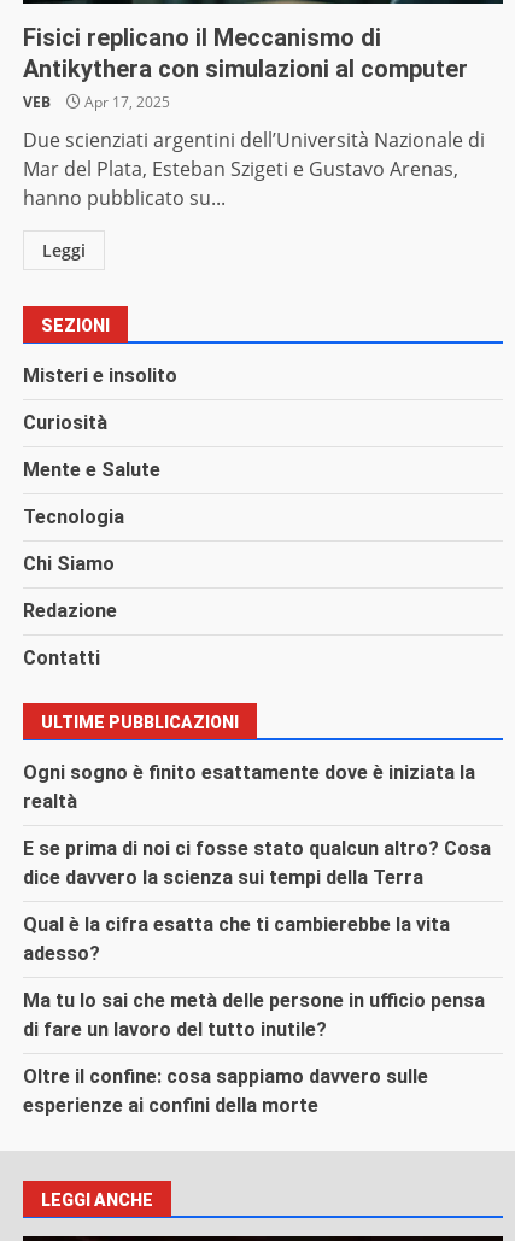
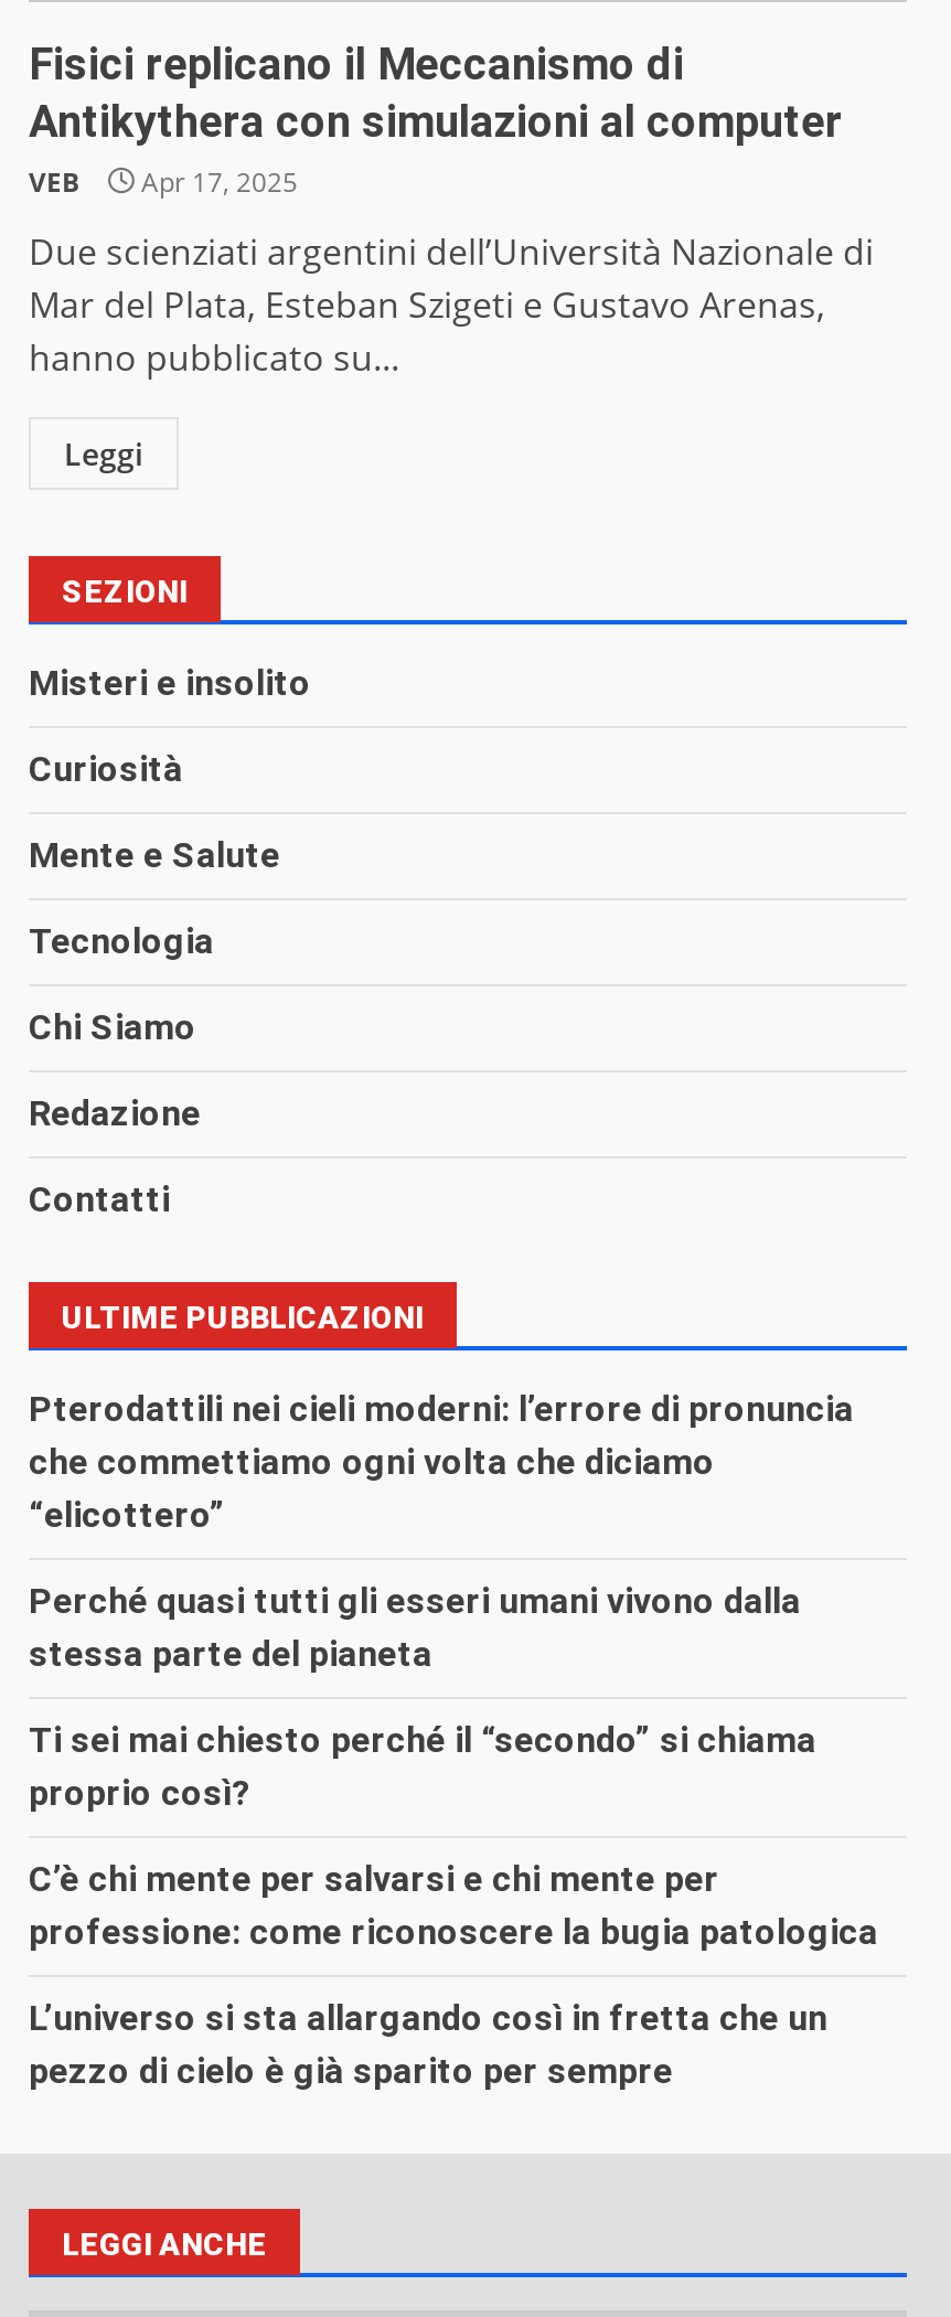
[23,761,475,813] Ogni sogno è finito esattamente dove è iniziata la | realtà -> [29,1388,854,1536] Pterodattili nei cieli moderni: l’errore di pronuncia | che commettiamo ogni volta che diciamo | “elicottero”
[23,837,491,889] E se prima di noi ci fosse stato qualcun altro? Cosa | dice davvero la scienza sui tempi della Terra -> [29,1580,801,1675] Perché quasi tutti gli esseri umani vivono dalla | stessa parte del pianeta
[23,913,450,965] Qual è la cifra esatta che ti cambierebbe la vita | adesso? -> [29,1719,816,1814] Ti sei mai chiesto perché il “secondo” si chiama | proprio così?
[23,989,485,1041] Ma tu lo sai che metà delle persone in ufficio pensa | di fare un lavoro del tutto inutile? -> [29,1858,878,1953] C’è chi mente per salvarsi e chi mente per | professione: come riconoscere la bugia patologica
[23,1065,428,1117] Oltre il confine: cosa sappiamo davvero sulle | esperienze ai confini della morte -> [29,1997,827,2092] L’universo si sta allargando così in fretta che un | pezzo di cielo è già sparito per sempre

